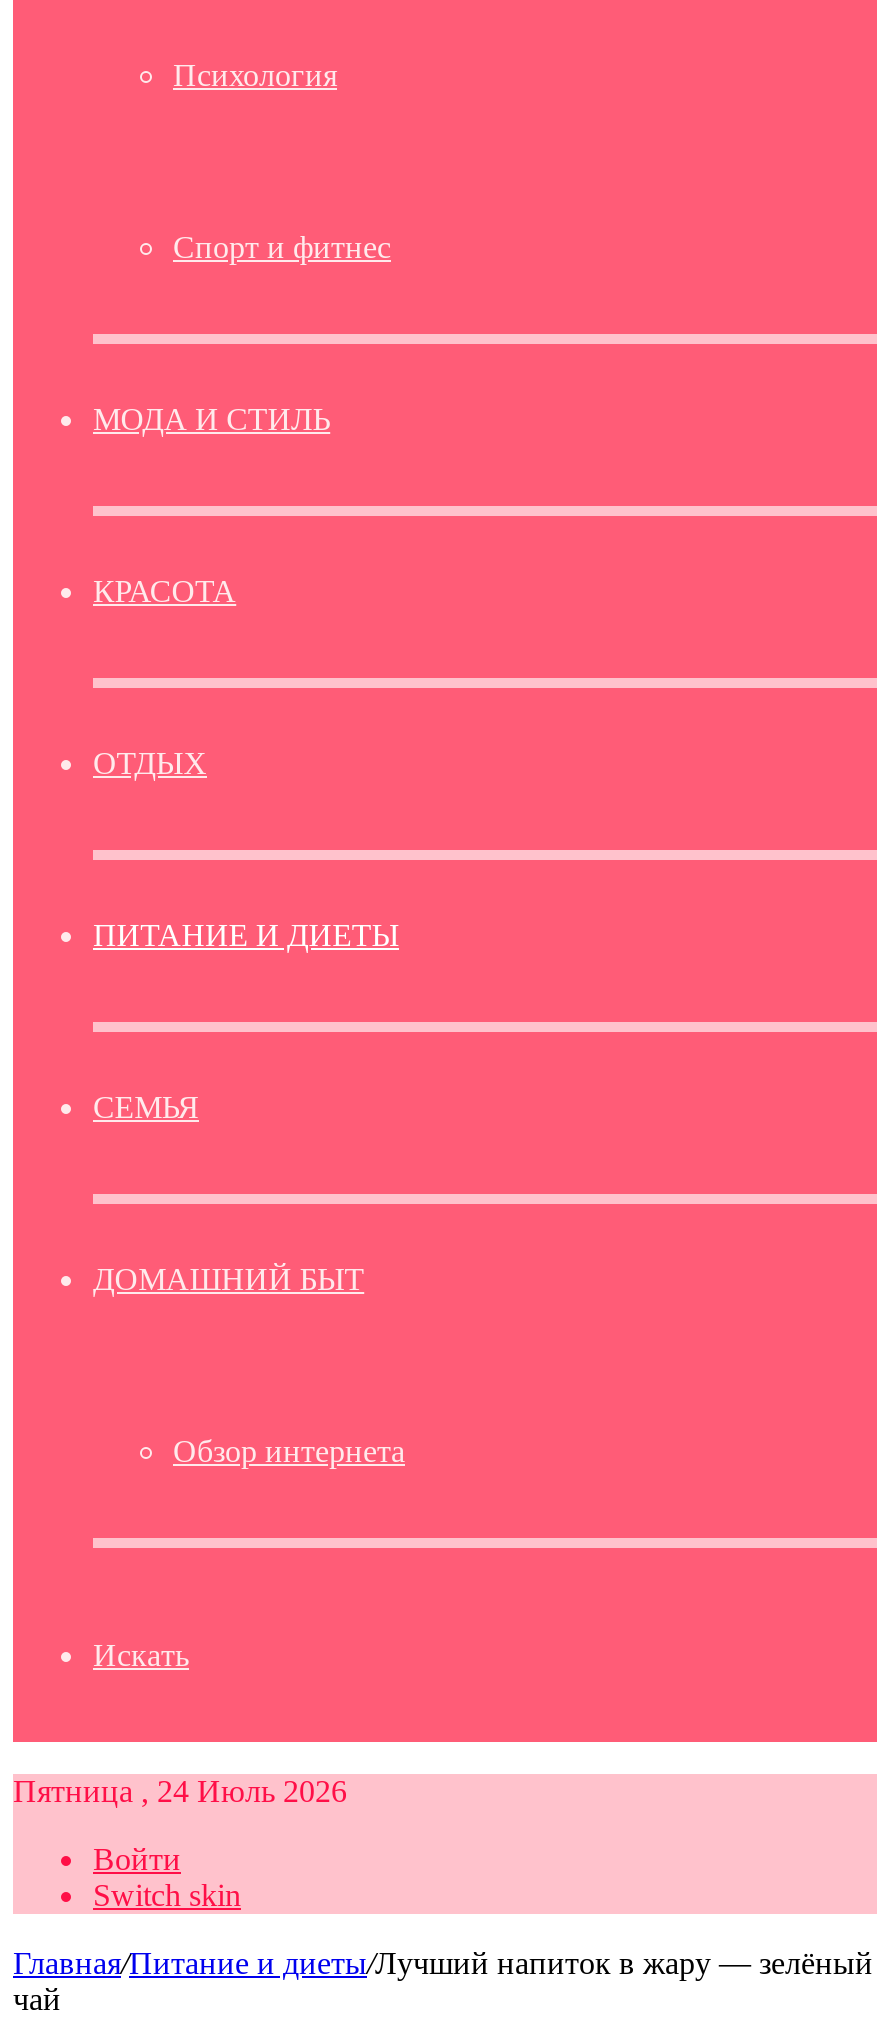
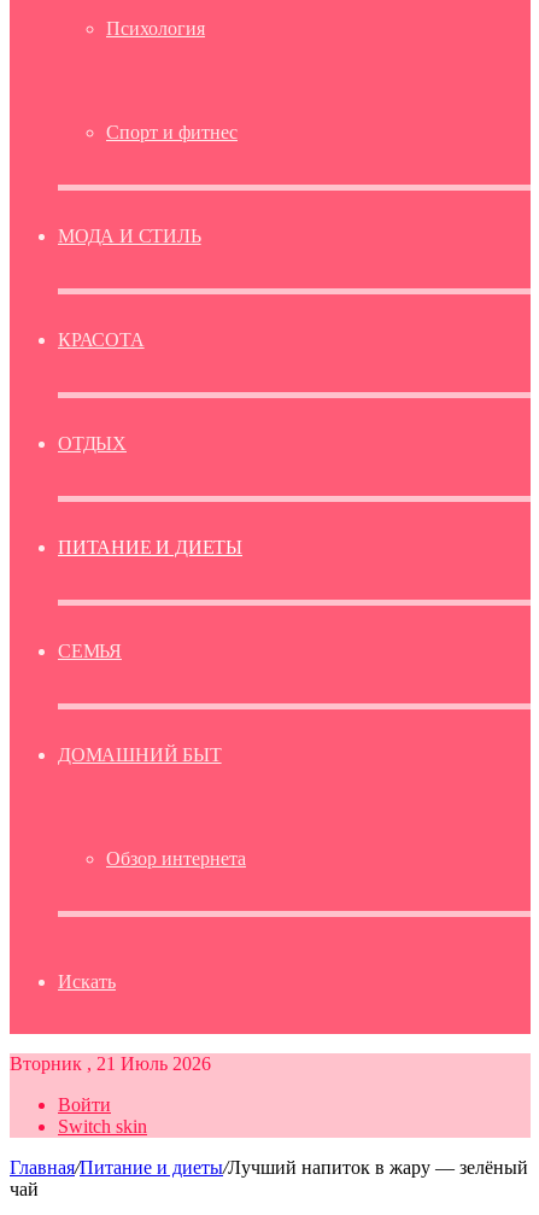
[13,1774,347,1808] Пятница , 24 Июль 2026 -> [10,1053,211,1074] Вторник , 21 Июль 2026

